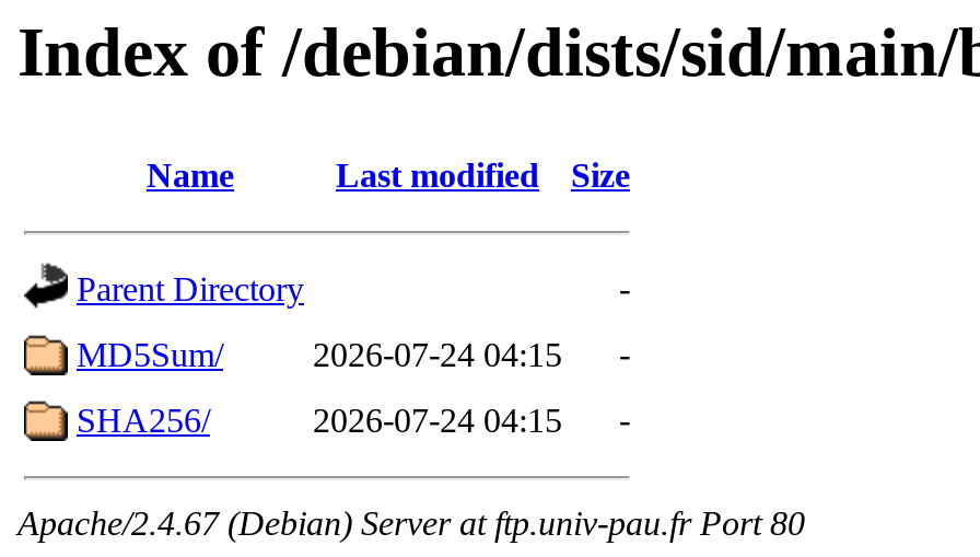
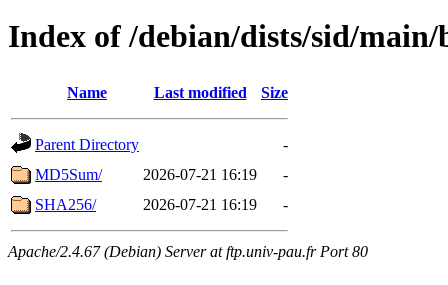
[313,336,562,373] 2026-07-24 04:15 -> [143,166,257,183] 2026-07-21 16:19
[313,401,562,439] 2026-07-24 04:15 -> [143,196,257,213] 2026-07-21 16:19

